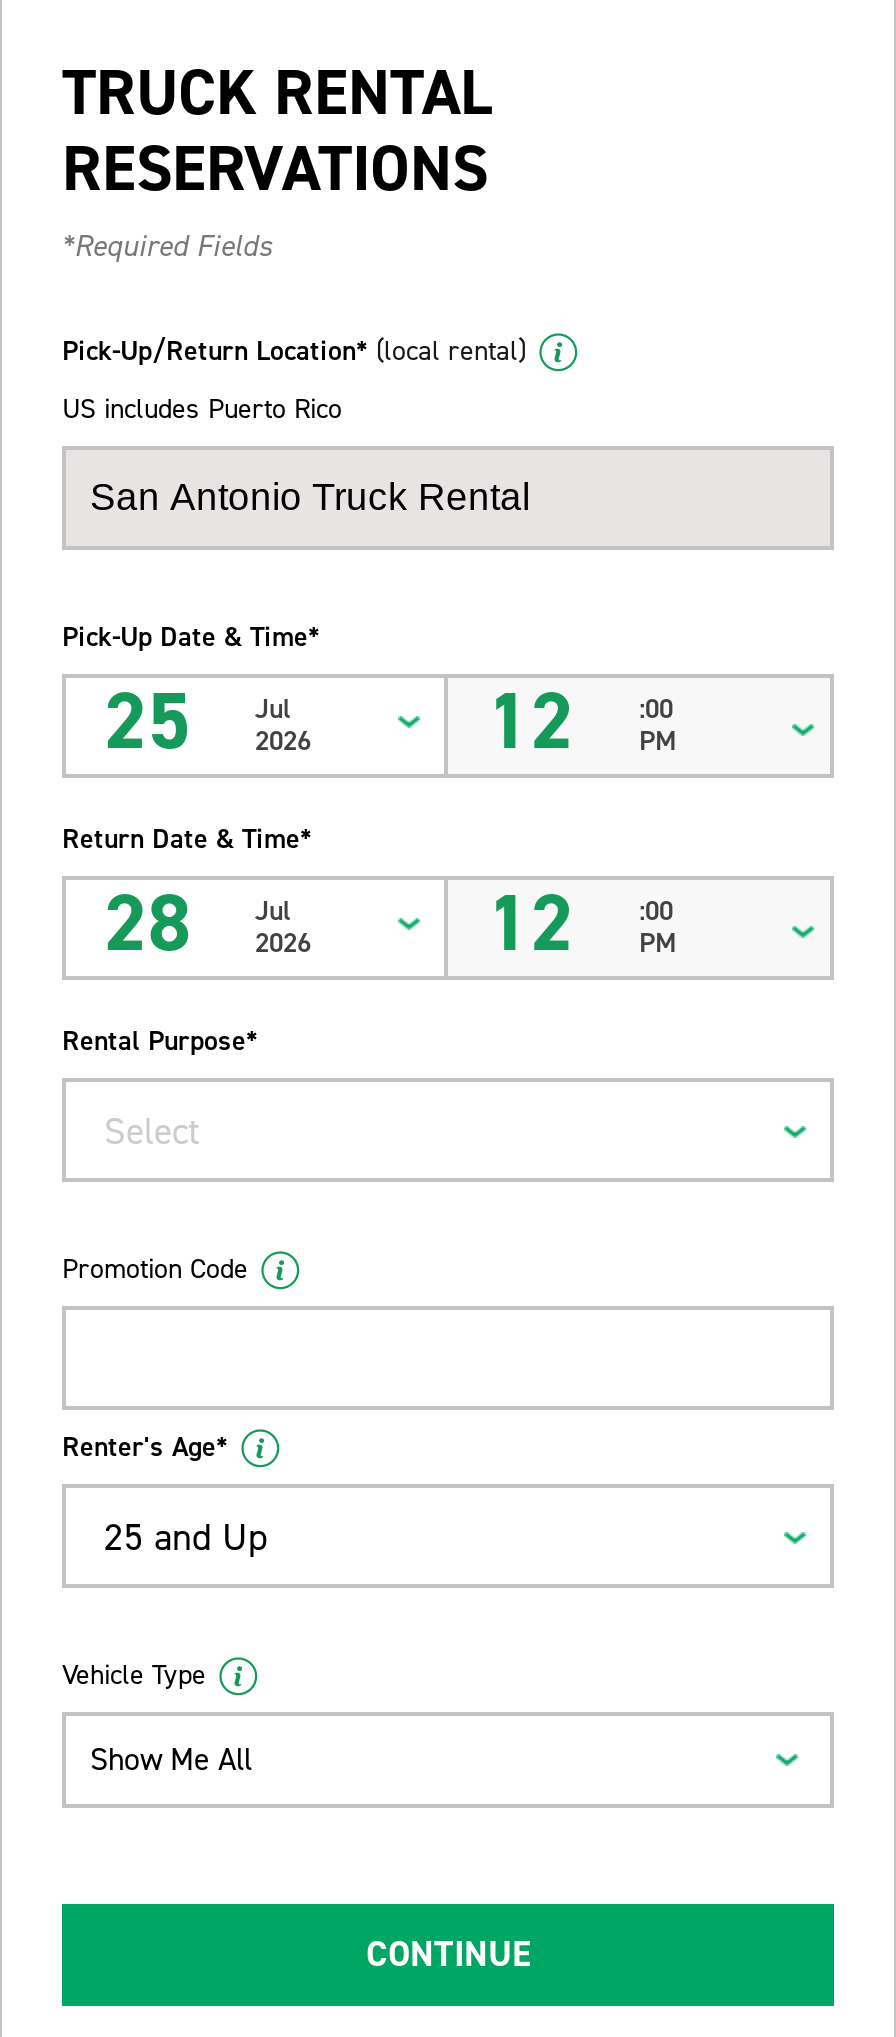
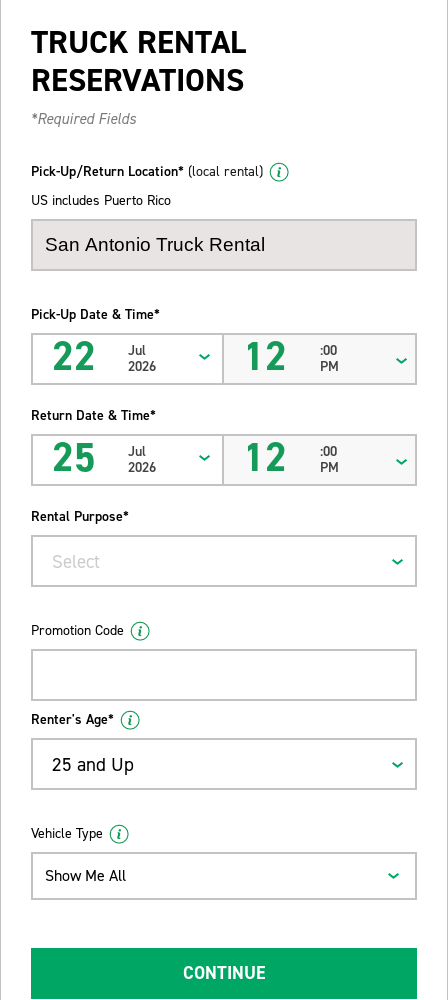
[104,669,311,775] 25 Jul 2026 -> [52,330,155,383] 22 Jul 2026
[104,871,311,977] 28 Jul 2026 -> [52,431,155,484] 25 Jul 2026

